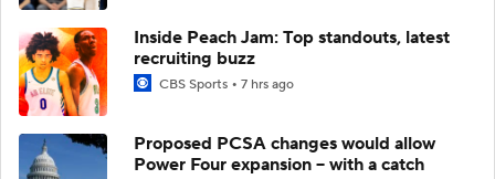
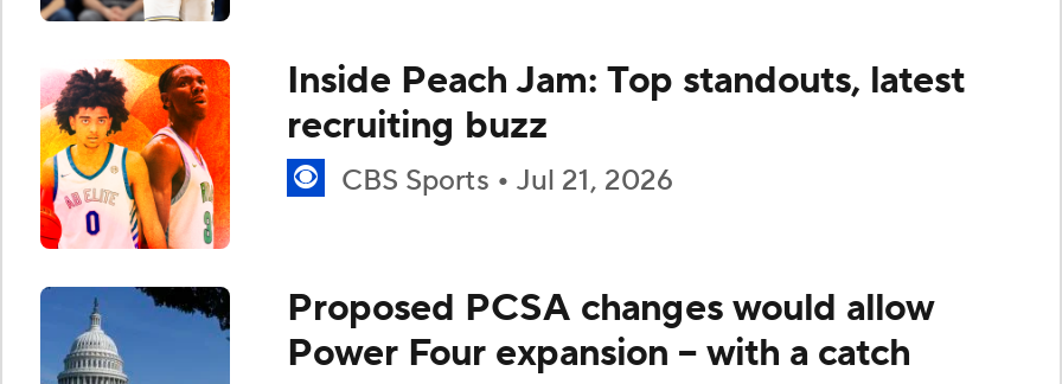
[156,76,294,93] CBS Sports 7 hrs ago -> [334,163,673,199] CBS Sports Jul 21, 2026

